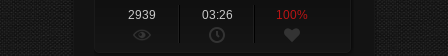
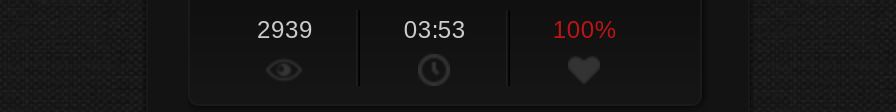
[202,8,233,22] 03:26 -> [404,16,466,44] 03:53

